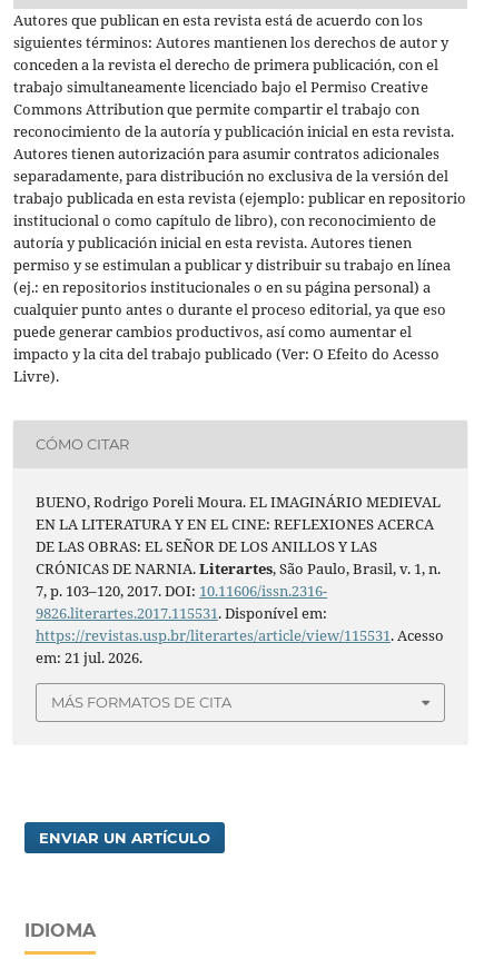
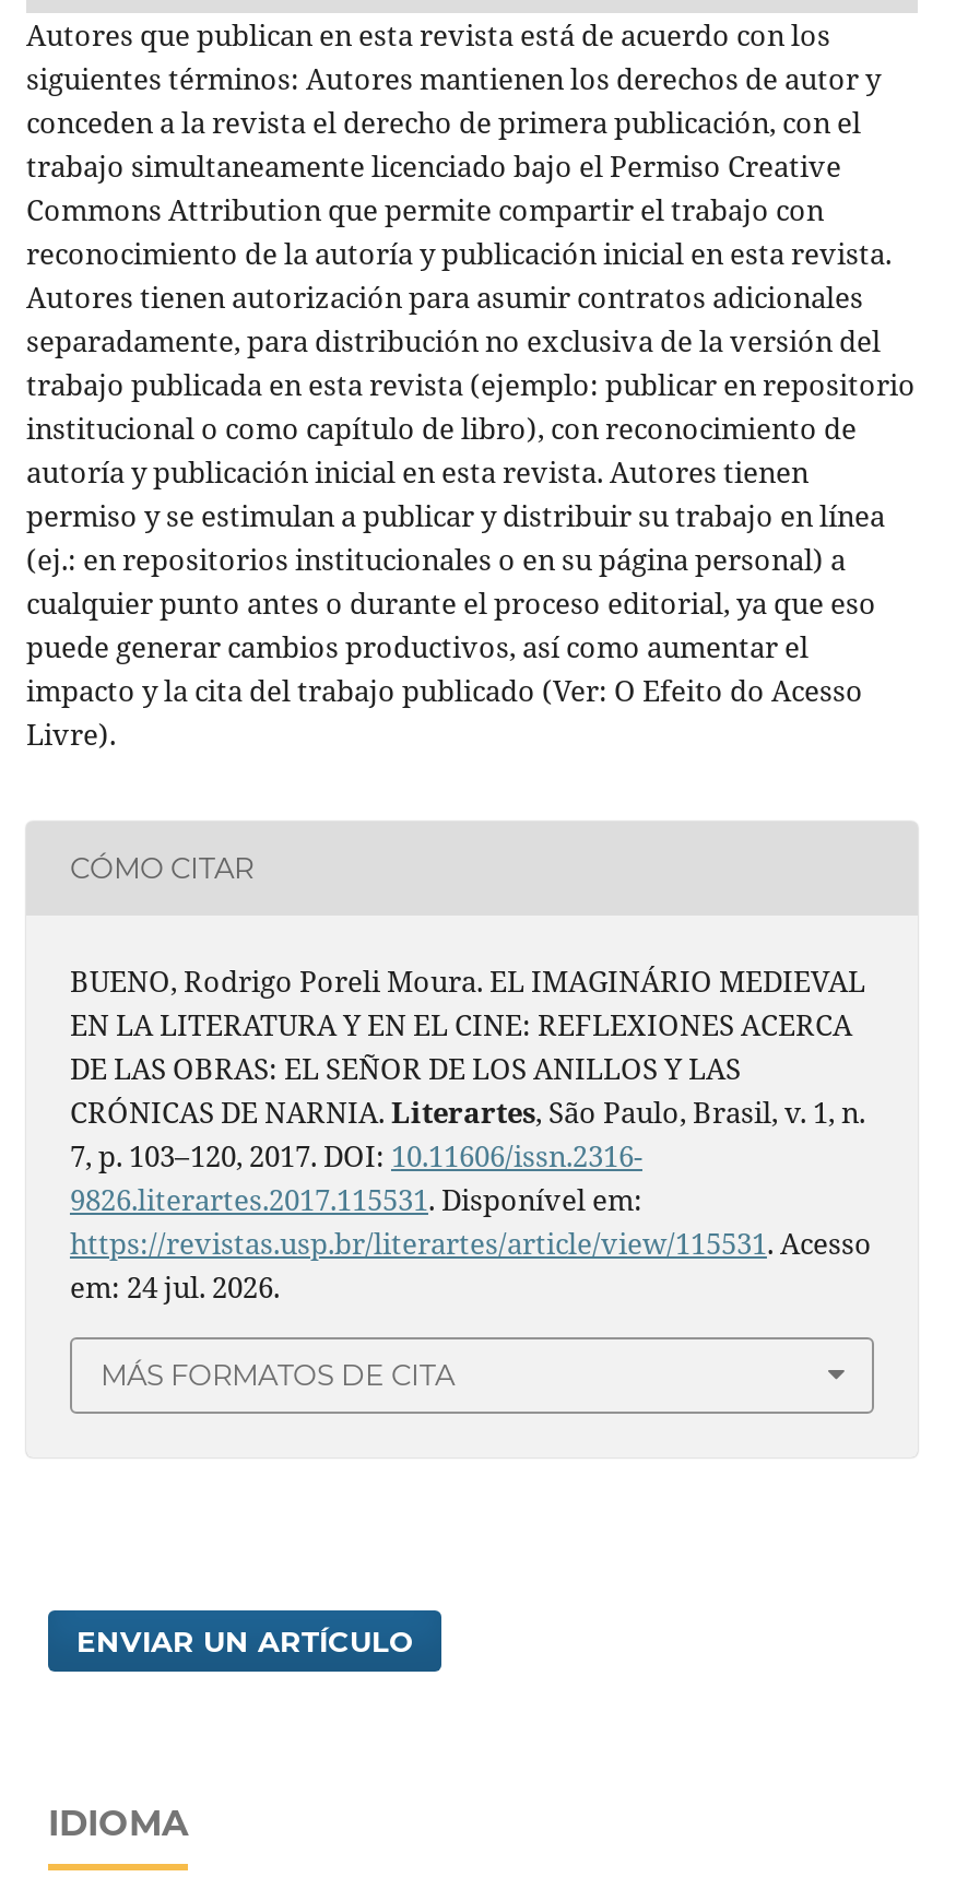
[36,647,142,668] em: 21 jul. 2026. -> [70,1267,280,1307] em: 24 jul. 2026.

